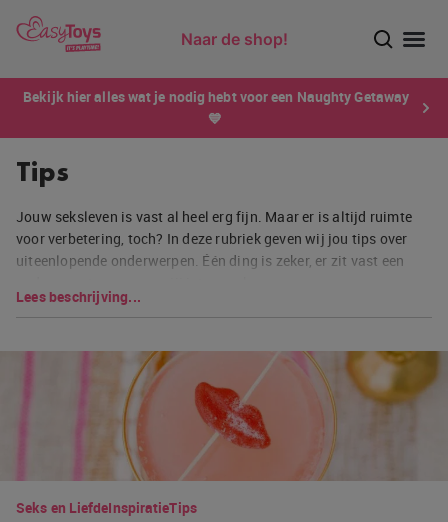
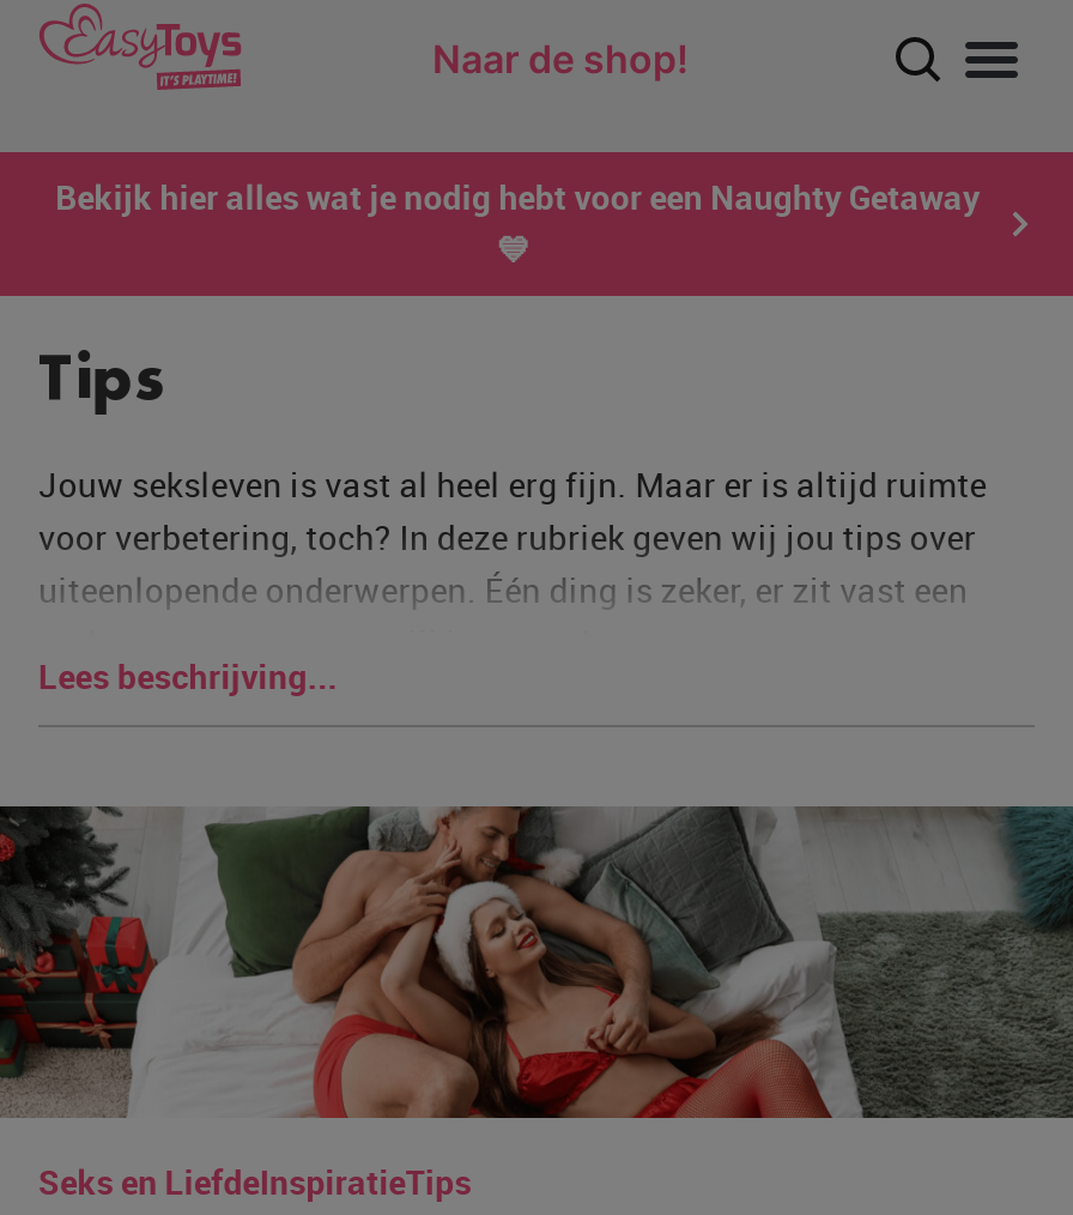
[3,350,445,482] [image] -> [7,804,1066,1120] [image]

